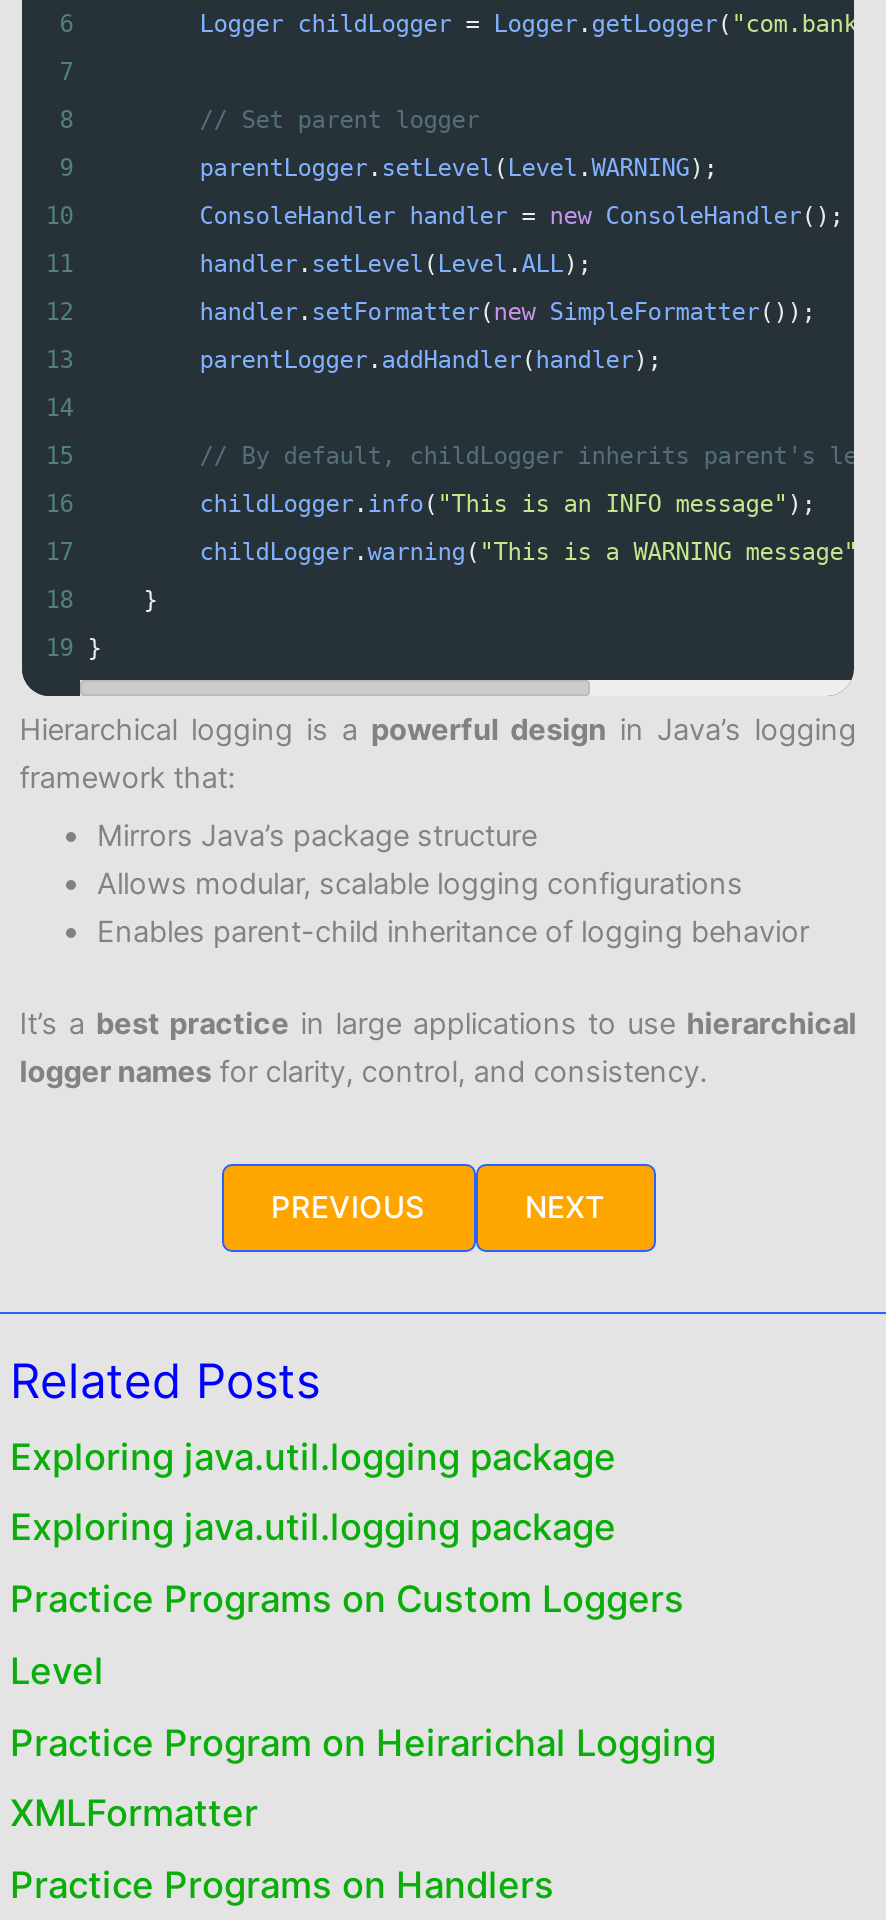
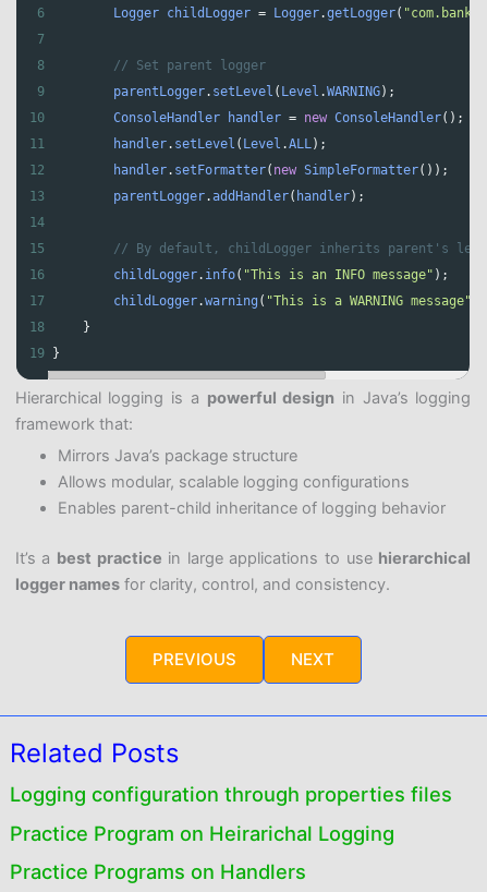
[10,1434,684,1692] Exploring java.util.logging package | Exploring java.util.logging package | Practice Programs on Custom Loggers | Level -> [10,782,452,806] Logging configuration through properties files
[10,1791,258,1835] XMLFormatter -> none

